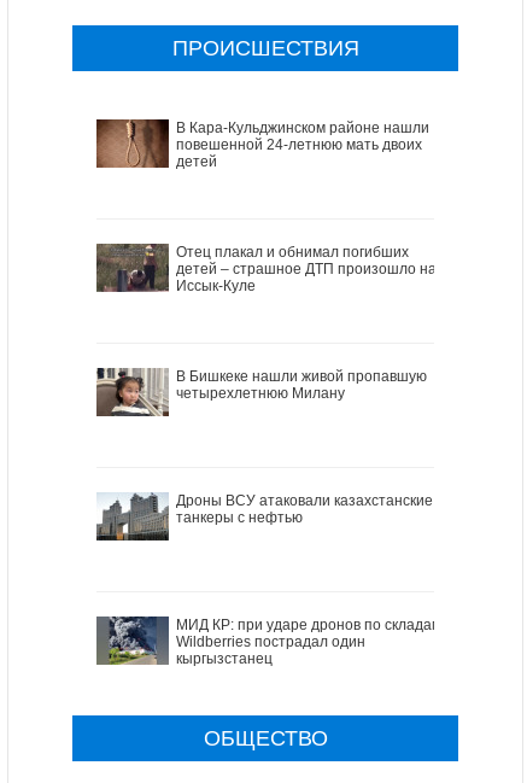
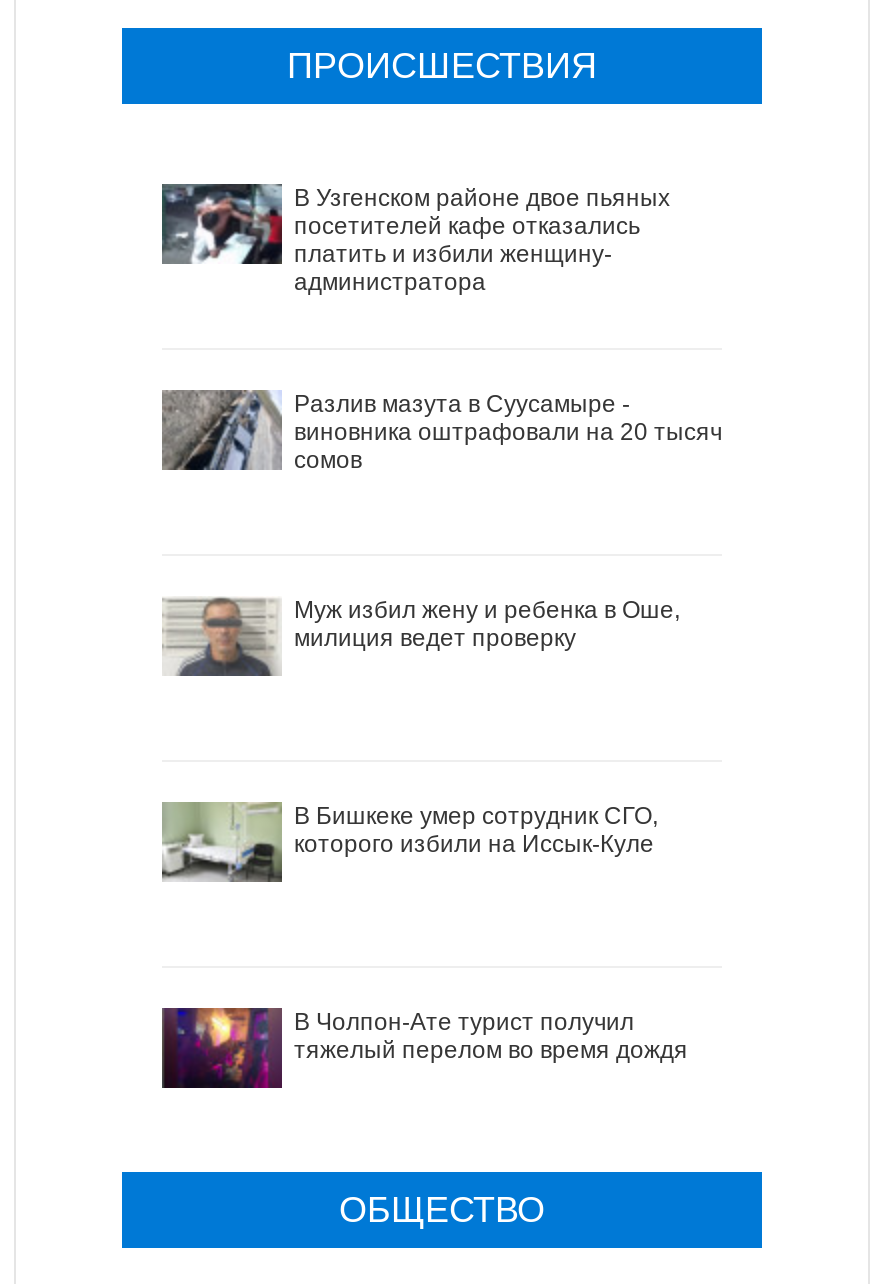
[96,119,429,170] [image] | В Кара-Кульджинском районе нашли | повешенной 24-летнюю мать двоих | детей -> [162,184,670,296] [image] | В Узгенском районе двое пьяных | посетителей кафе отказались | платить и избили женщину- | администратора
[98,243,437,294] [image] | Отец плакал и обнимал погибших | детей – страшное ДТП произошло на | Иссык-Куле -> [162,390,722,474] [image] | Разлив мазута в Суусамыре - | виновника оштрафовали на 20 тысяч | сомов
[95,367,427,417] [image] | В Бишкеке нашли живой пропавшую | четырехлетнюю Милану -> [162,596,680,676] [image] | Муж избил жену и ребенка в Оше, | милиция ведет проверку
[96,492,433,542] [image] | Дроны ВСУ атаковали казахстанские | танкеры с нефтью -> [162,802,658,882] [image] | В Бишкеке умер сотрудник СГО, | которого избили на Иссык-Куле
[96,615,441,667] [image] | МИД КР: при ударе дронов по складам | Wildberries пострадал один | кыргызстанец -> [164,1006,688,1090] [image] | В Чолпон-Ате турист получил | тяжелый перелом во время дождя

